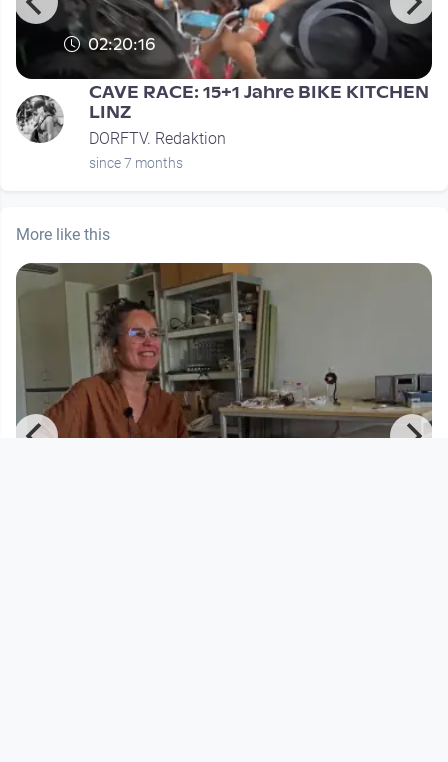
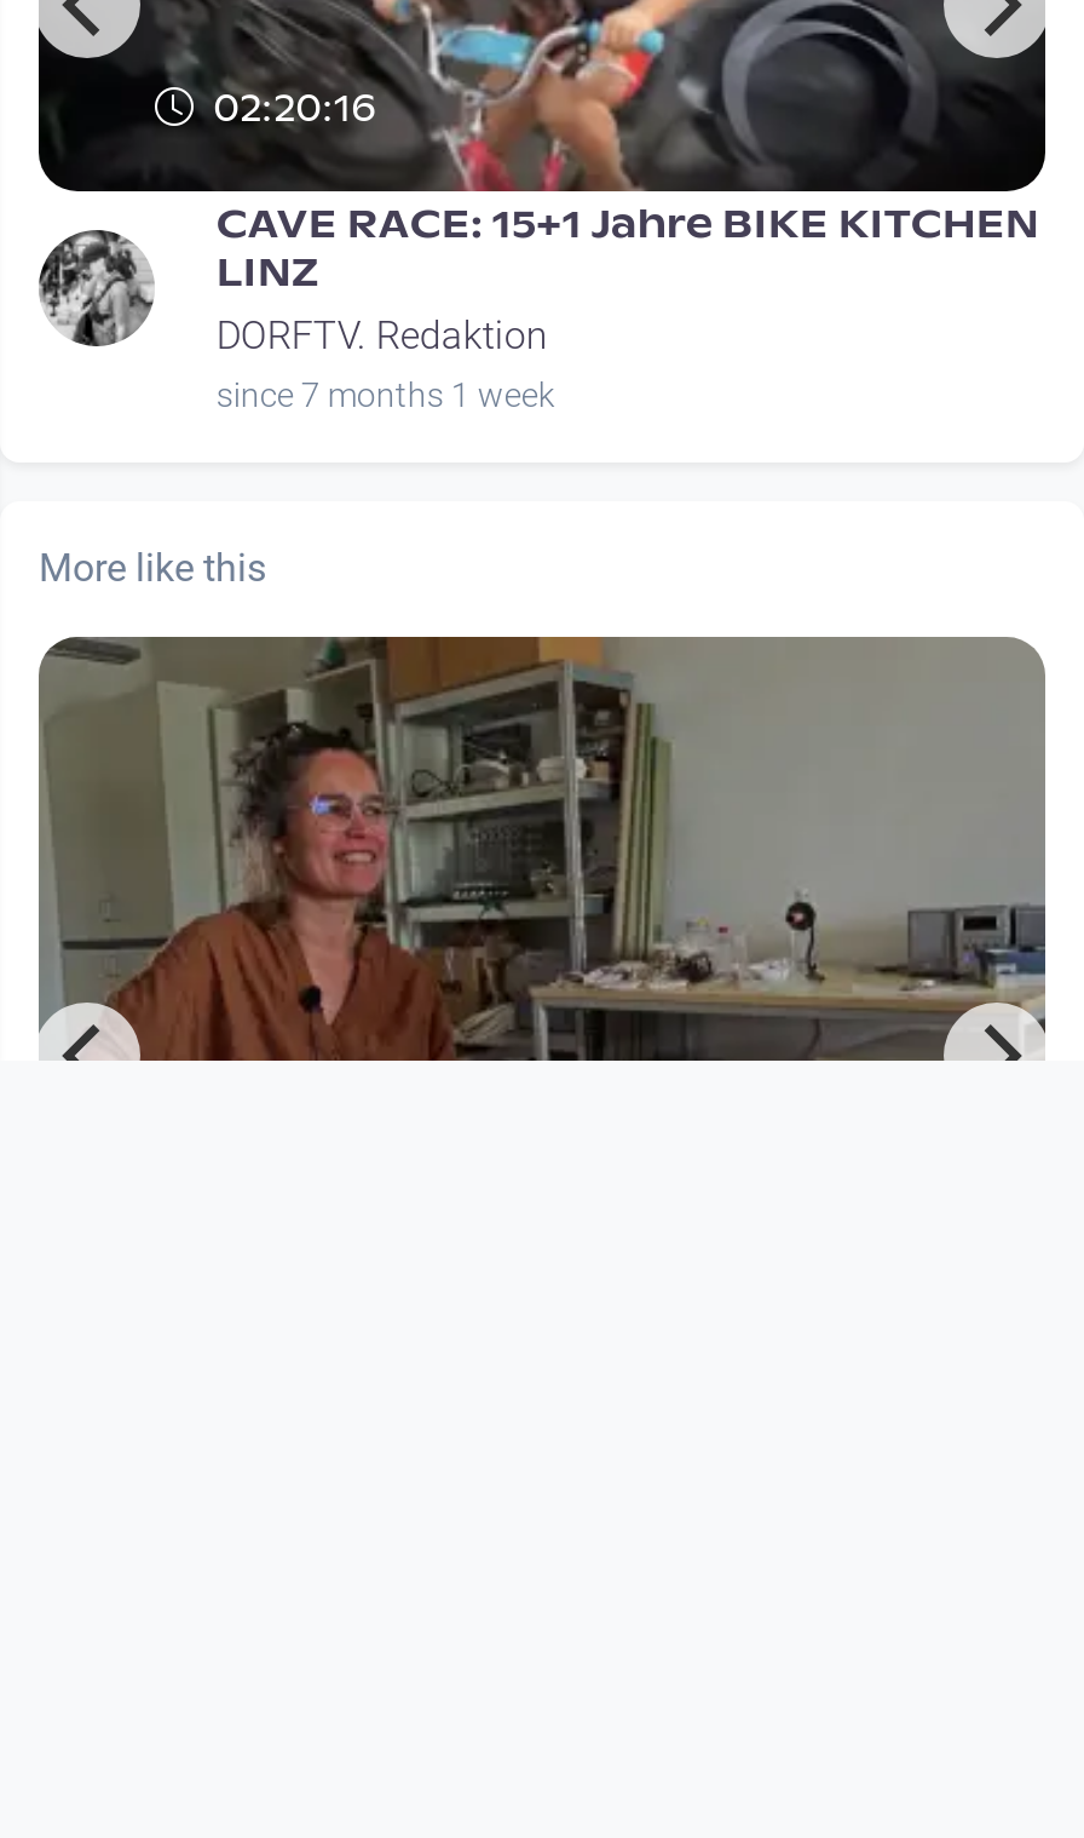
[89,155,183,171] since 7 months -> [216,375,555,414] since 7 months 1 week

